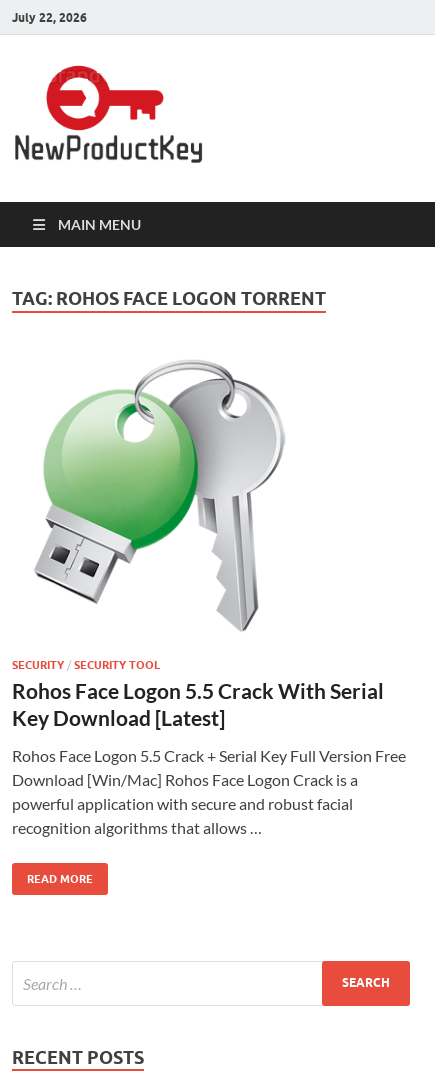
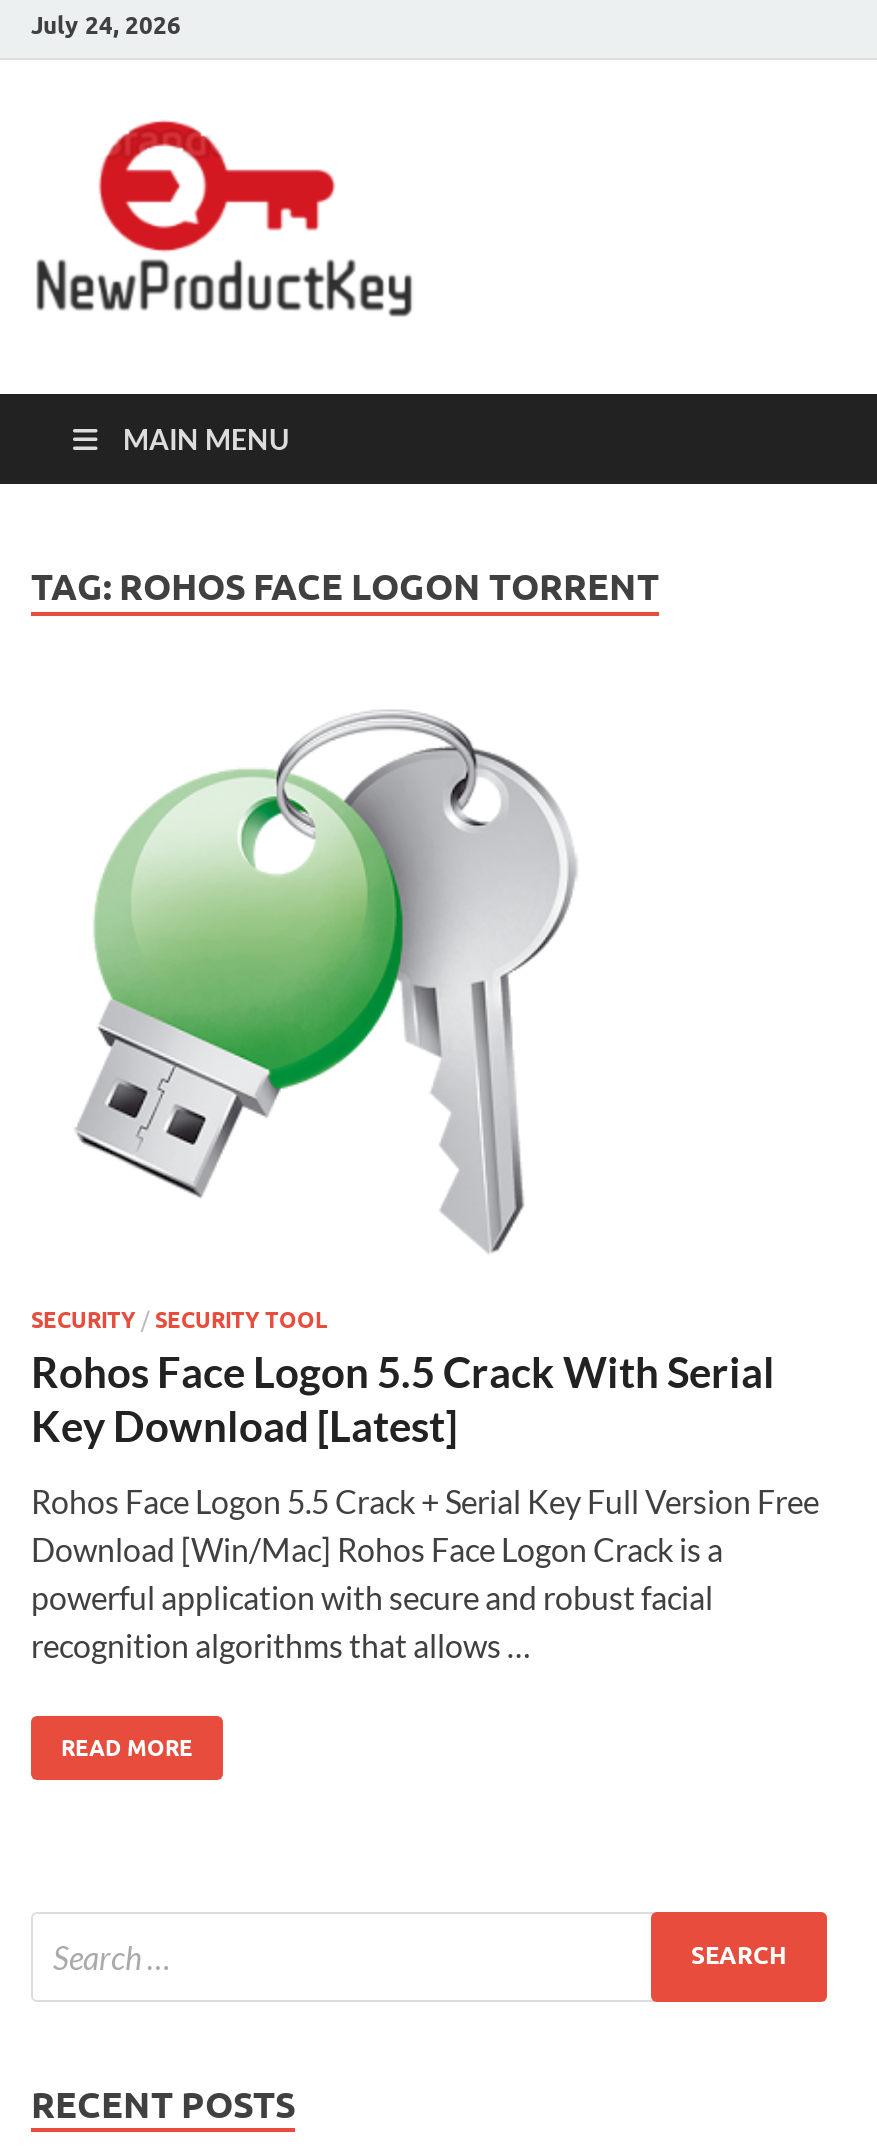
[12,9,87,24] July 22, 2026 -> [31,9,181,39] July 24, 2026

